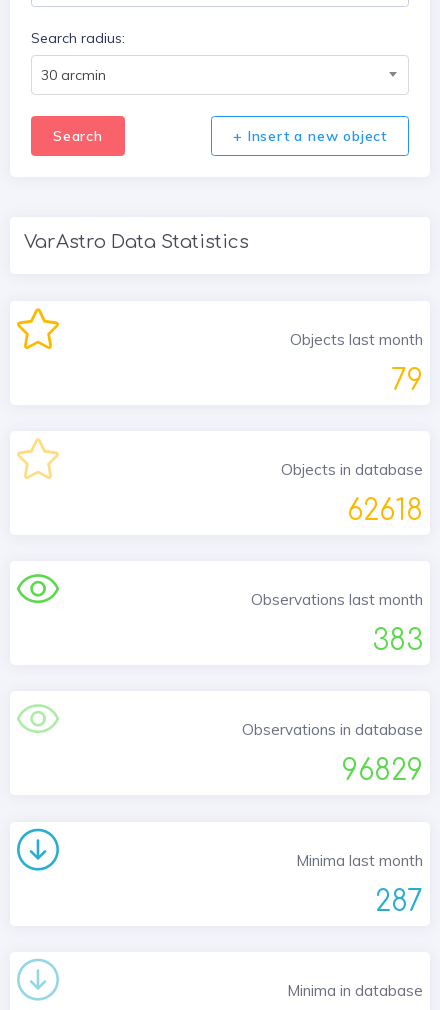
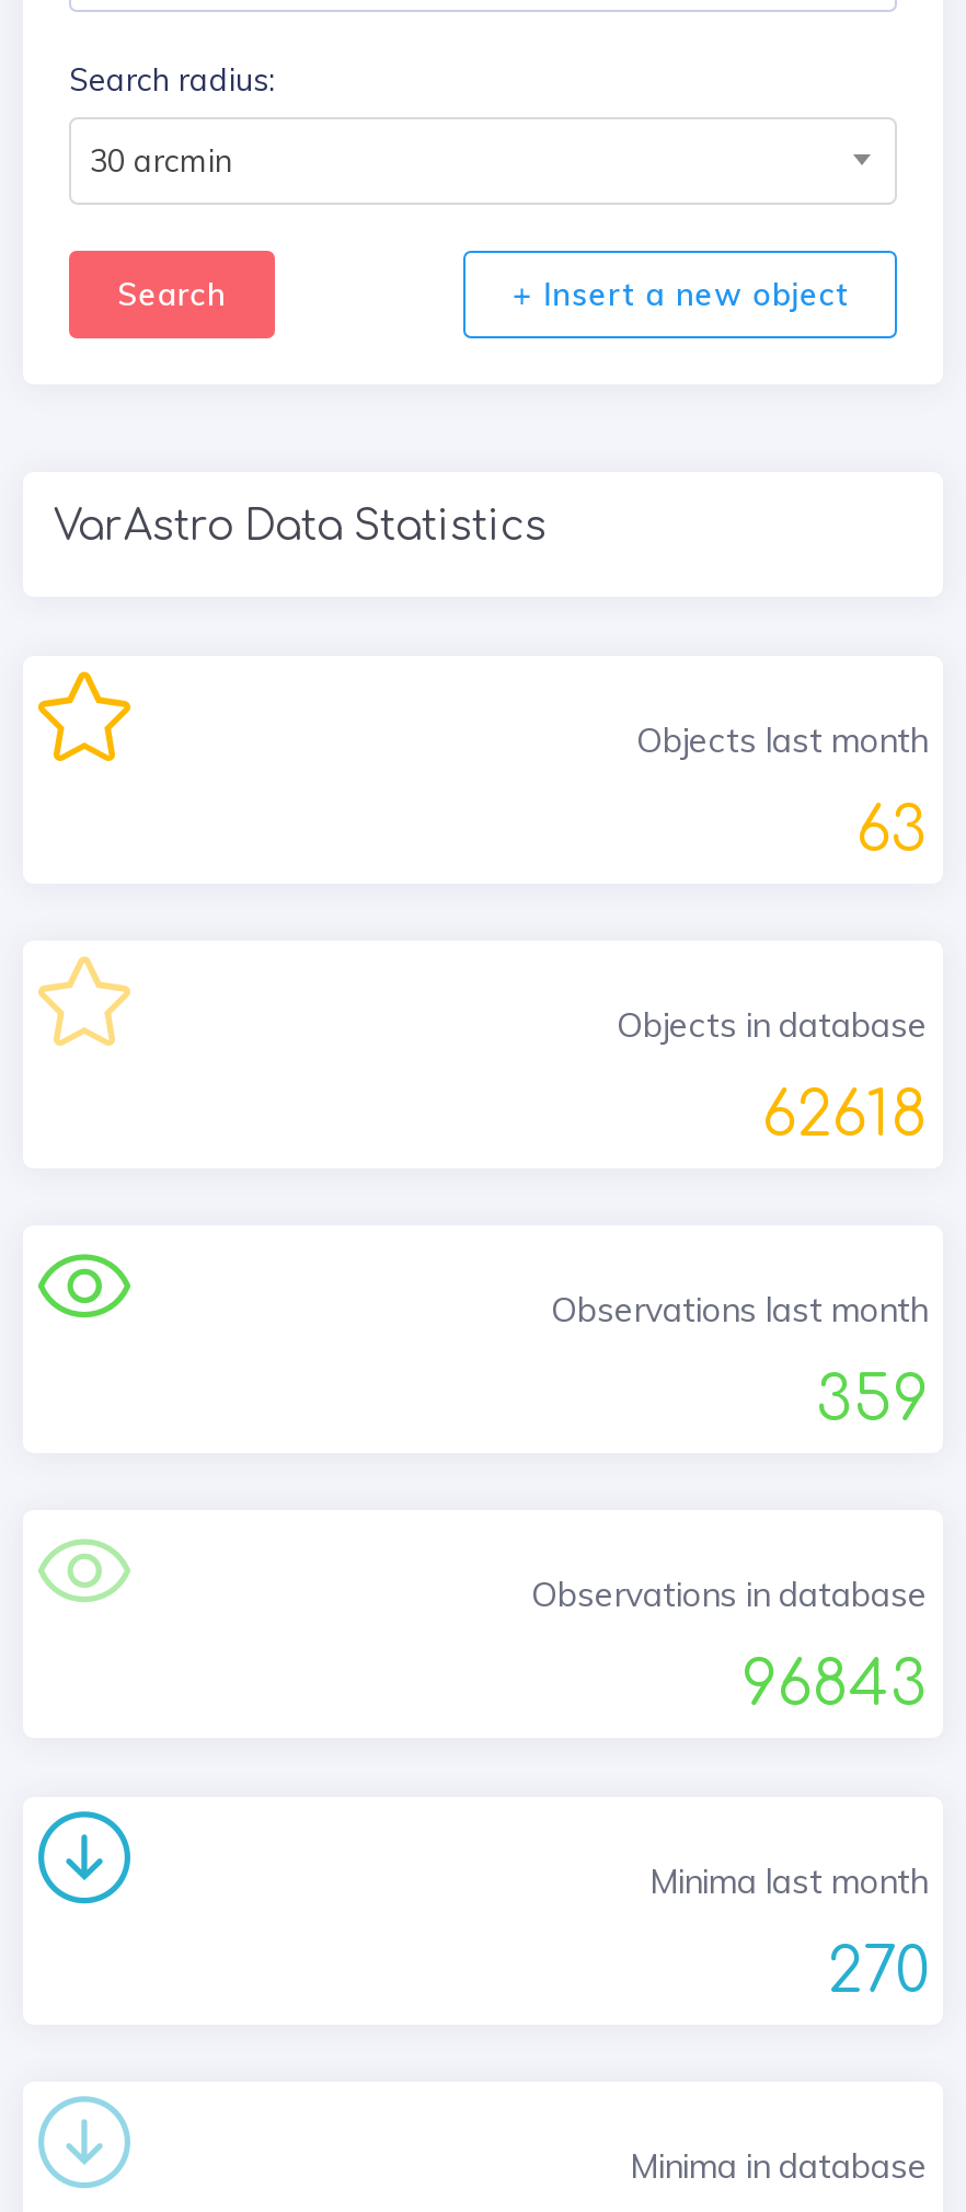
[391,364,423,396] 79 -> [855,795,928,865] 63
[372,625,423,657] 383 -> [816,1366,928,1436] 359
[342,755,423,787] 96829 -> [741,1651,928,1721] 96843
[375,885,423,917] 287 -> [827,1936,928,2006] 270

